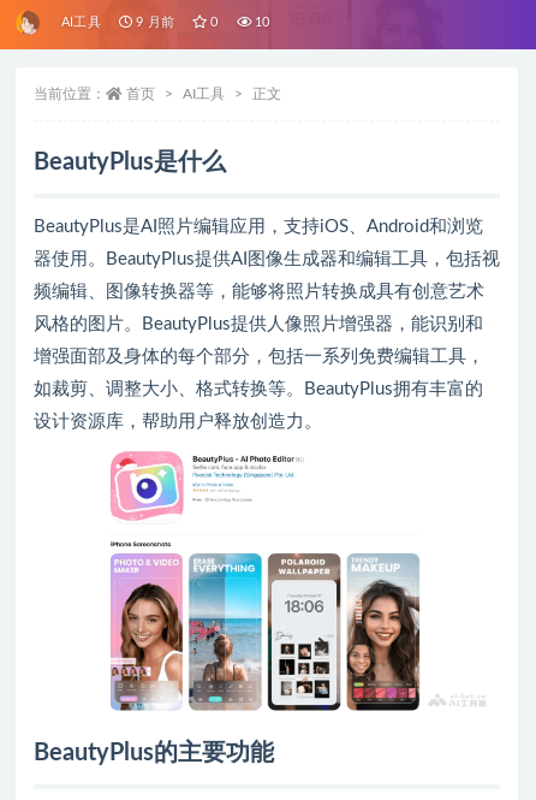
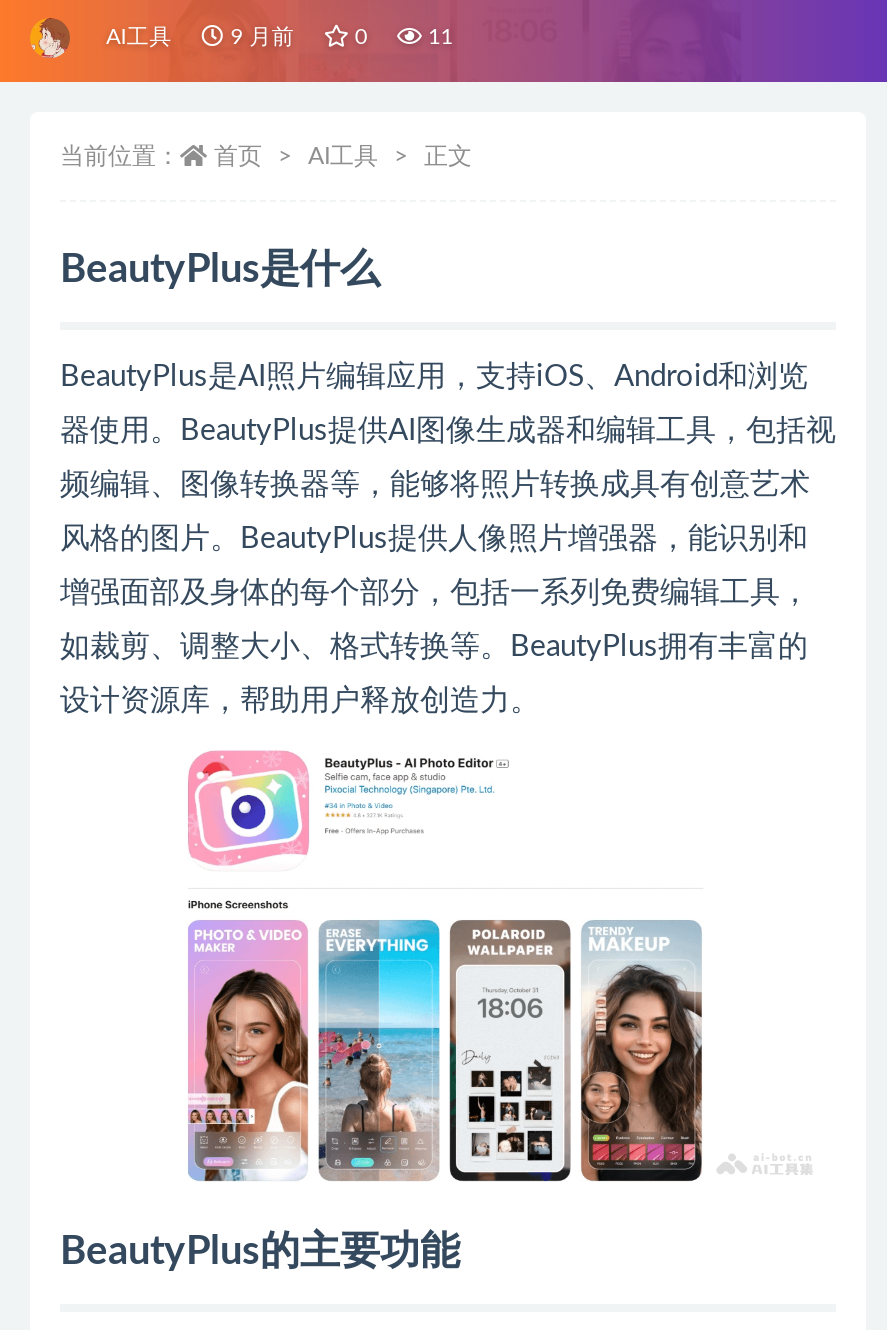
[251,16,270,29] 10 -> [422,26,453,48] 11

